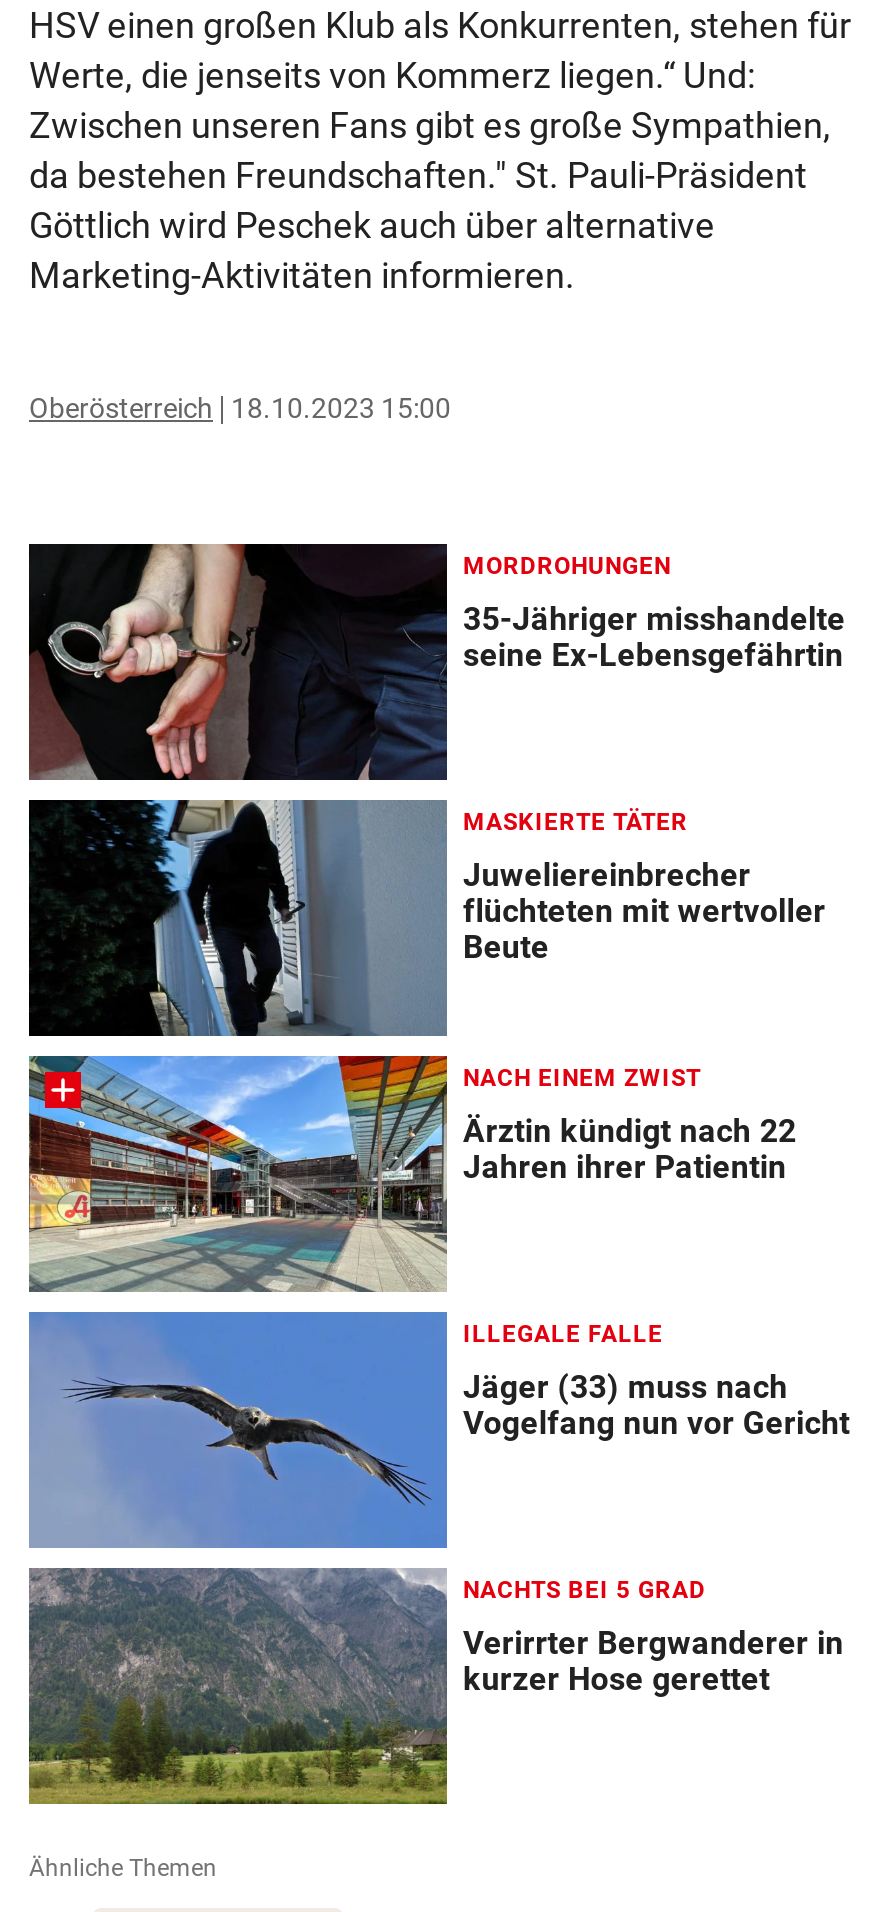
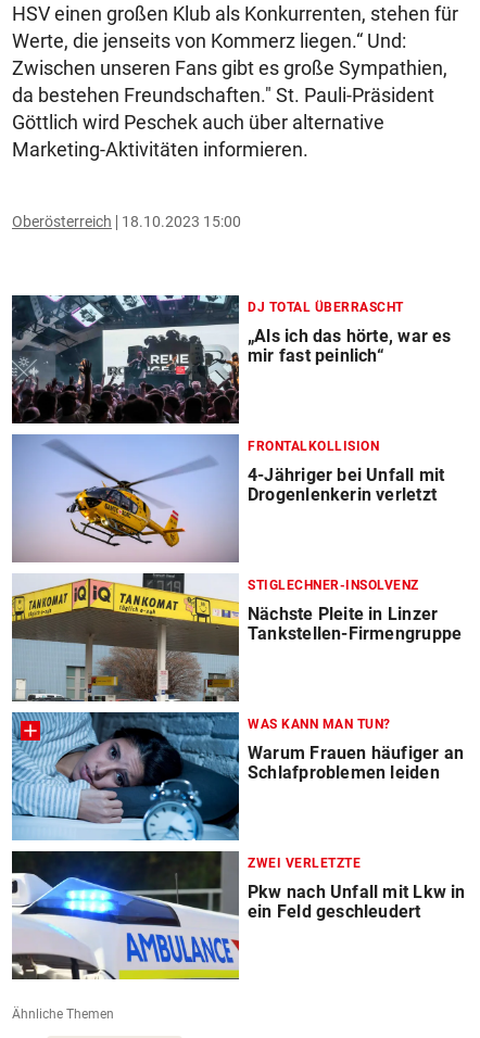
[29,542,671,782] [image] | MORDROHUNGEN -> [11,294,403,425] [image] | DJ TOTAL ÜBERRASCHT
[463,600,845,674] 35-Jähriger misshandelte | seine Ex-Lebensgefährtin -> [248,326,451,366] „Als ich das hörte, war es | mir fast peinlich“
[27,798,688,1038] [image] | MASKIERTE TÄTER -> [12,434,379,562] [image] | FRONTALKOLLISION
[463,856,826,966] Juweliereinbrecher | flüchteten mit wertvoller | Beute -> [248,465,445,505] 4-Jähriger bei Unfall mit | Drogenlenkerin verletzt
[27,1054,701,1292] [image] | NACH EINEM ZWIST -> [11,572,419,701] [image] | STIGLECHNER-INSOLVENZ
[463,1112,797,1186] Ärztin kündigt nach 22 | Jahren ihrer Patientin -> [248,604,462,644] Nächste Pleite in Linzer | Tankstellen-Firmengruppe
[33,1310,663,1548] [image] | ILLEGALE FALLE -> [13,711,390,840] [image] | WAS KANN MAN TUN?
[463,1369,850,1443] Jäger (33) muss nach | Vogelfang nun vor Gericht -> [248,743,464,783] Warum Frauen häufiger an | Schlafproblemen leiden
[27,1566,706,1806] [image] | NACHTS BEI 5 GRAD -> [12,850,361,980] [image] | ZWEI VERLETZTE
[463,1625,844,1699] Verirrter Bergwanderer in | kurzer Hose gerettet -> [248,882,465,922] Pkw nach Unfall mit Lkw in | ein Feld geschleudert

